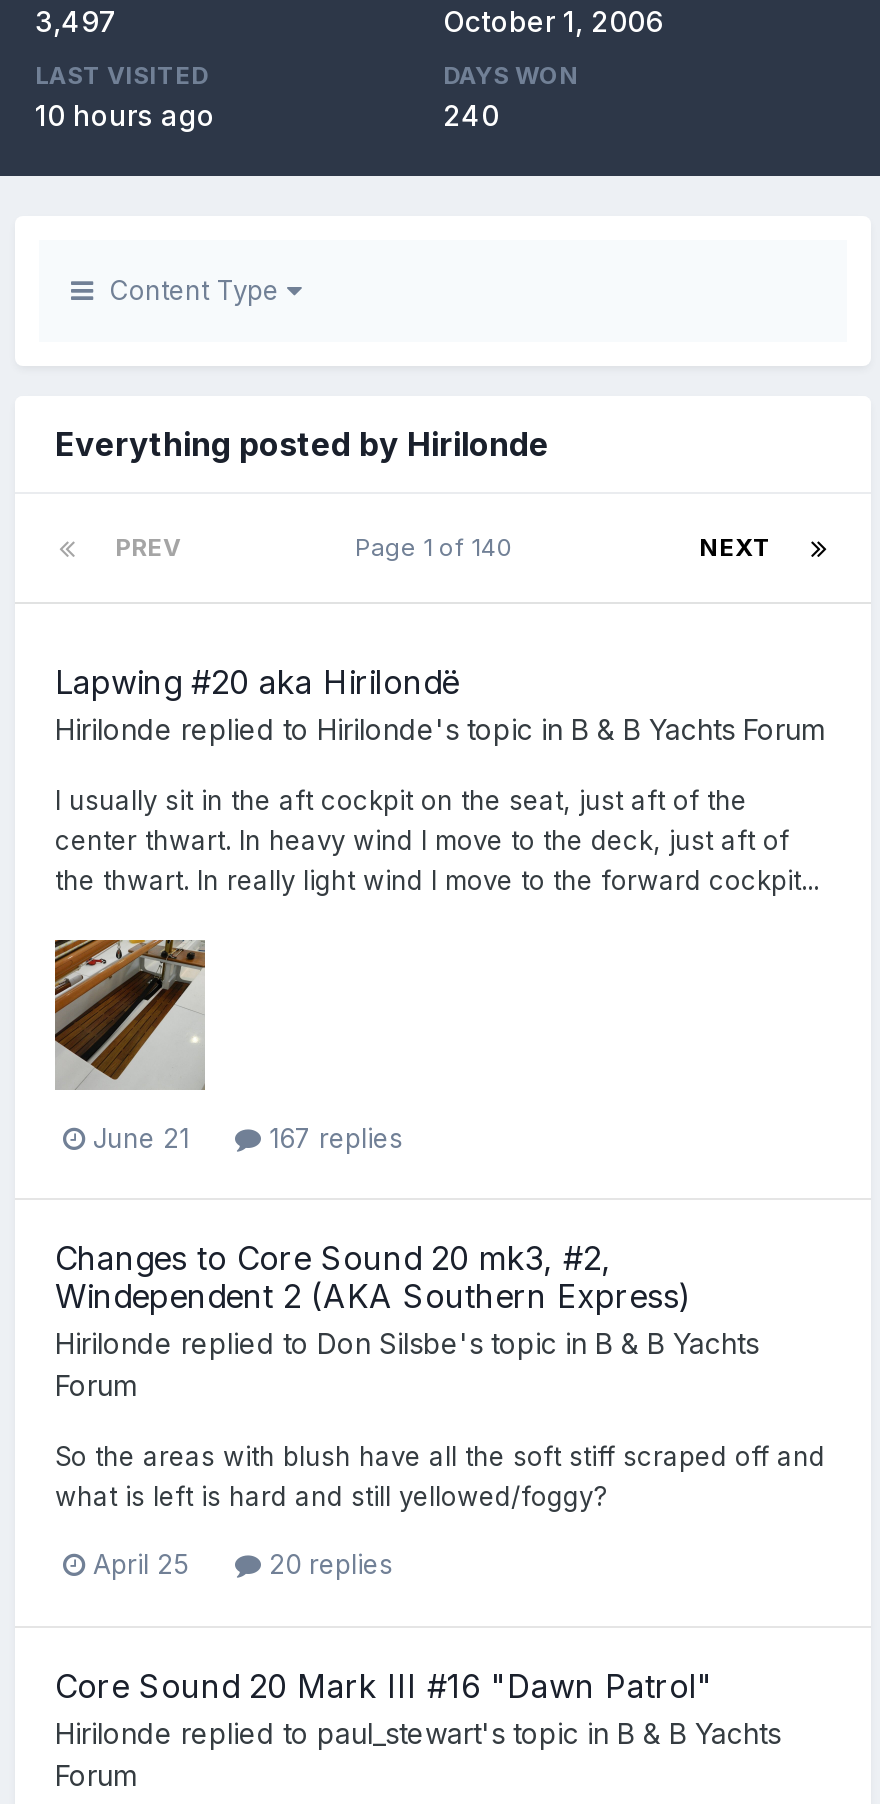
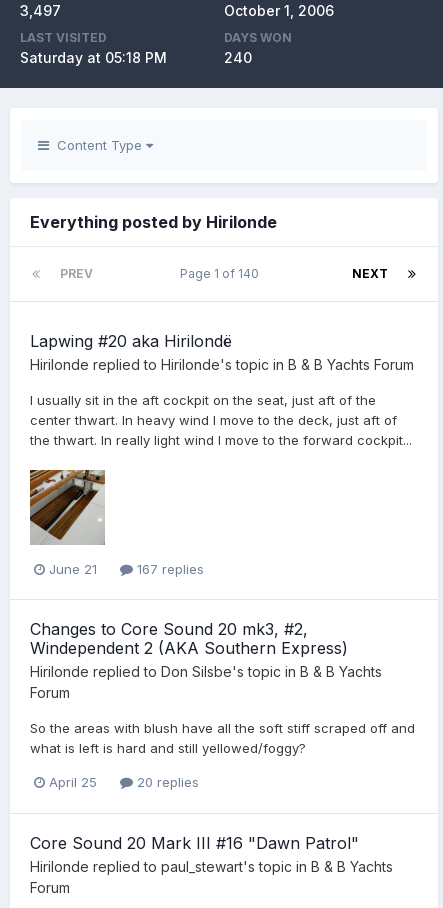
[35,98,215,132] 10 hours ago -> [20,49,167,66] Saturday at 05:18 PM

